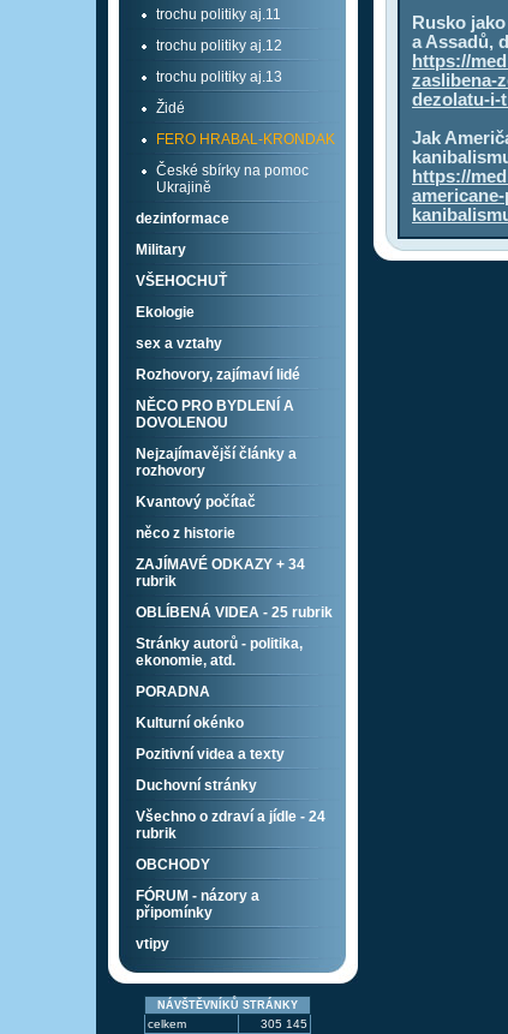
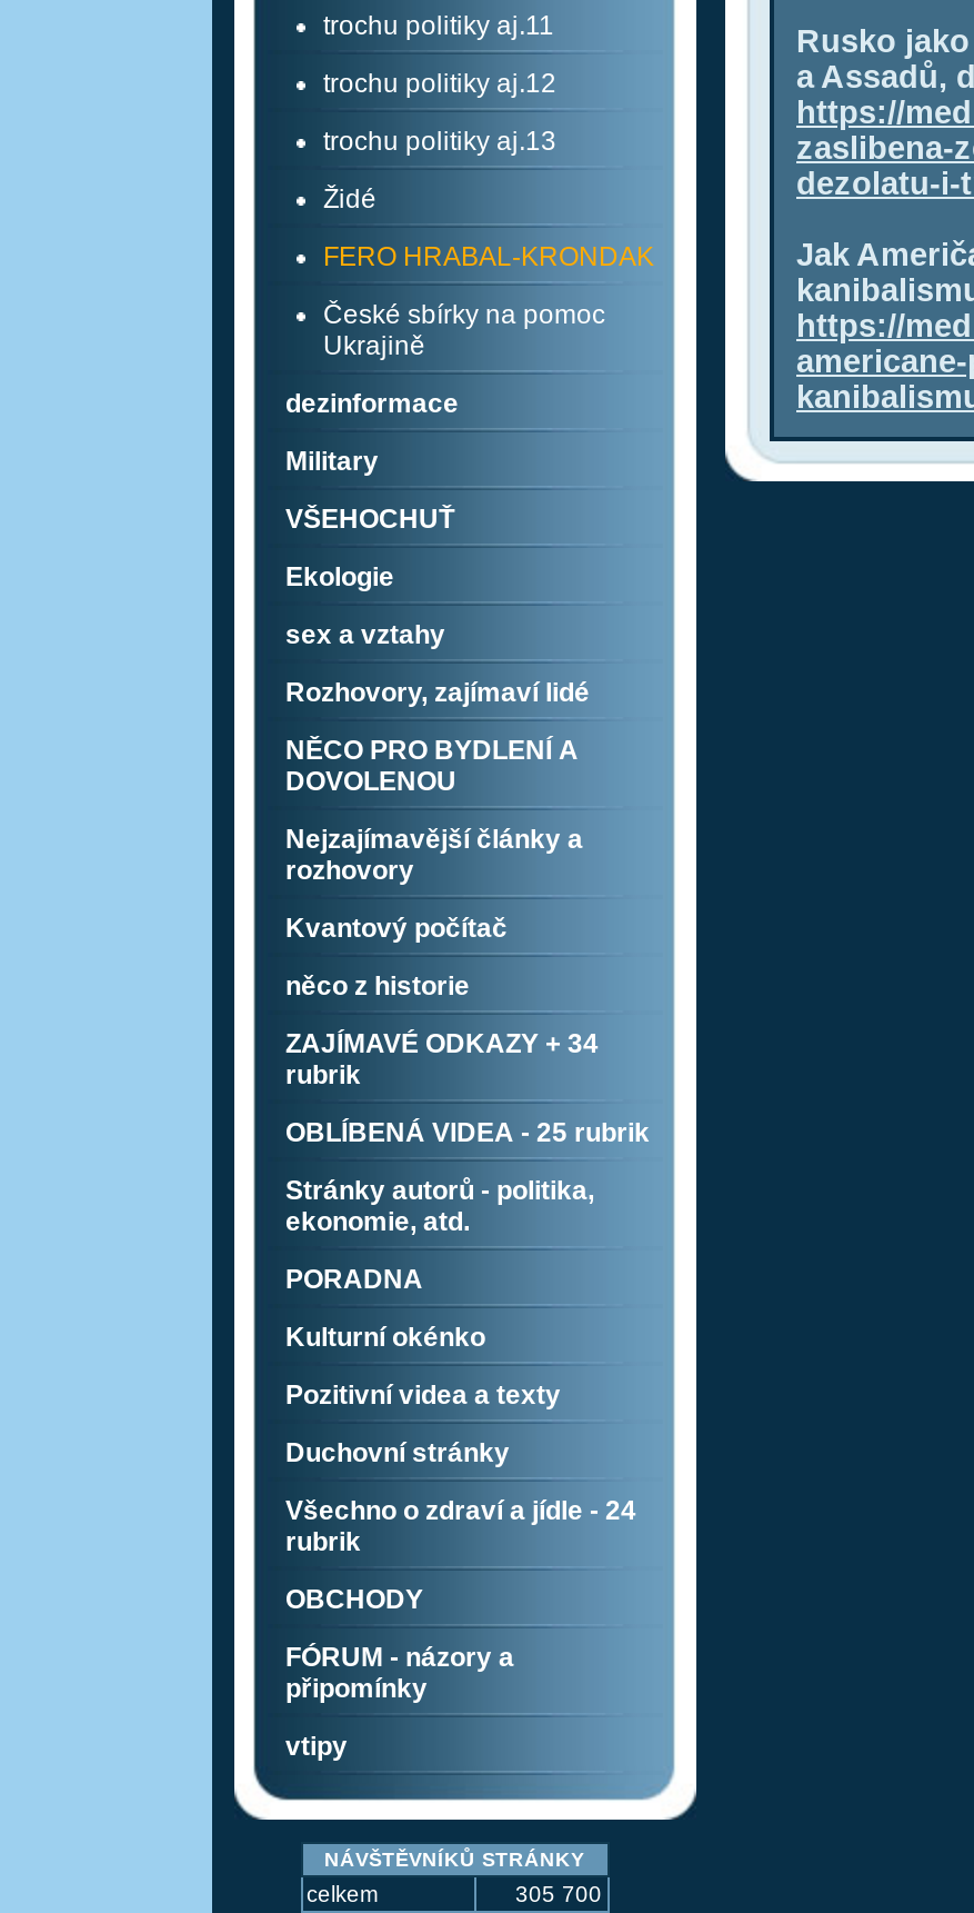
[260,1017,307,1030] 305 145 -> [515,1882,602,1906] 305 700

